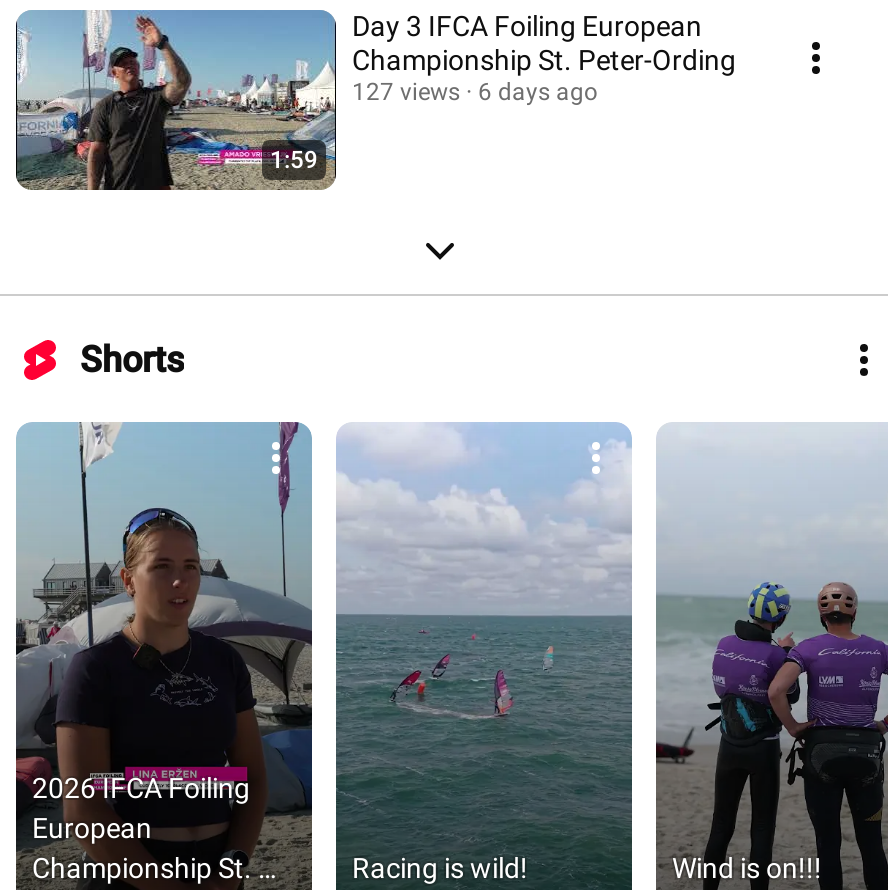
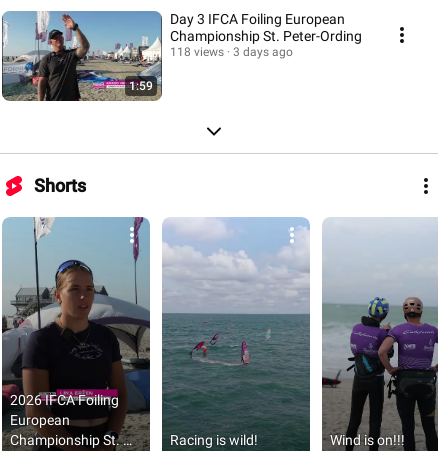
[352,77,460,105] 127 views -> [170,44,224,58] 118 views
[478,77,598,105] 6 days ago -> [233,44,293,58] 3 days ago

